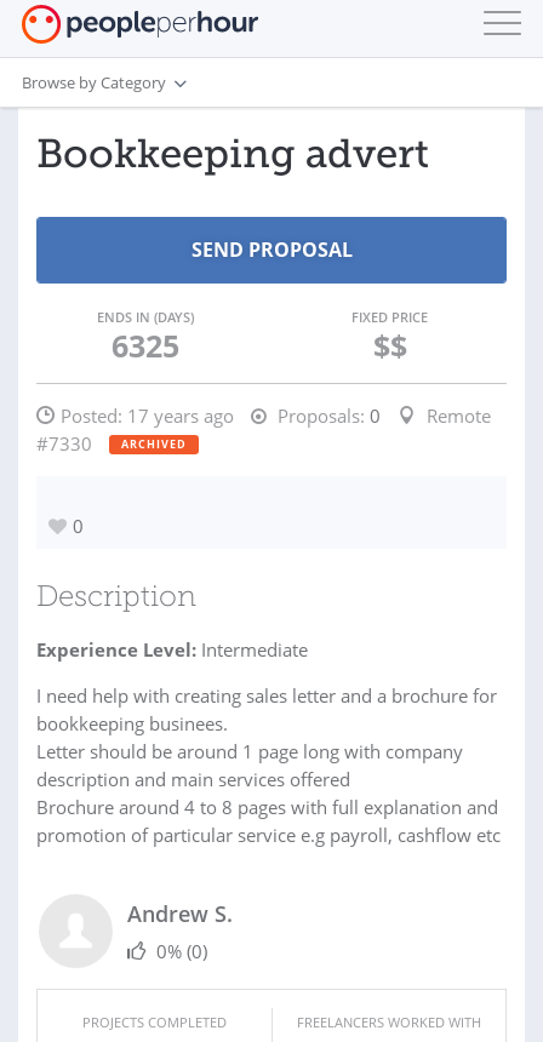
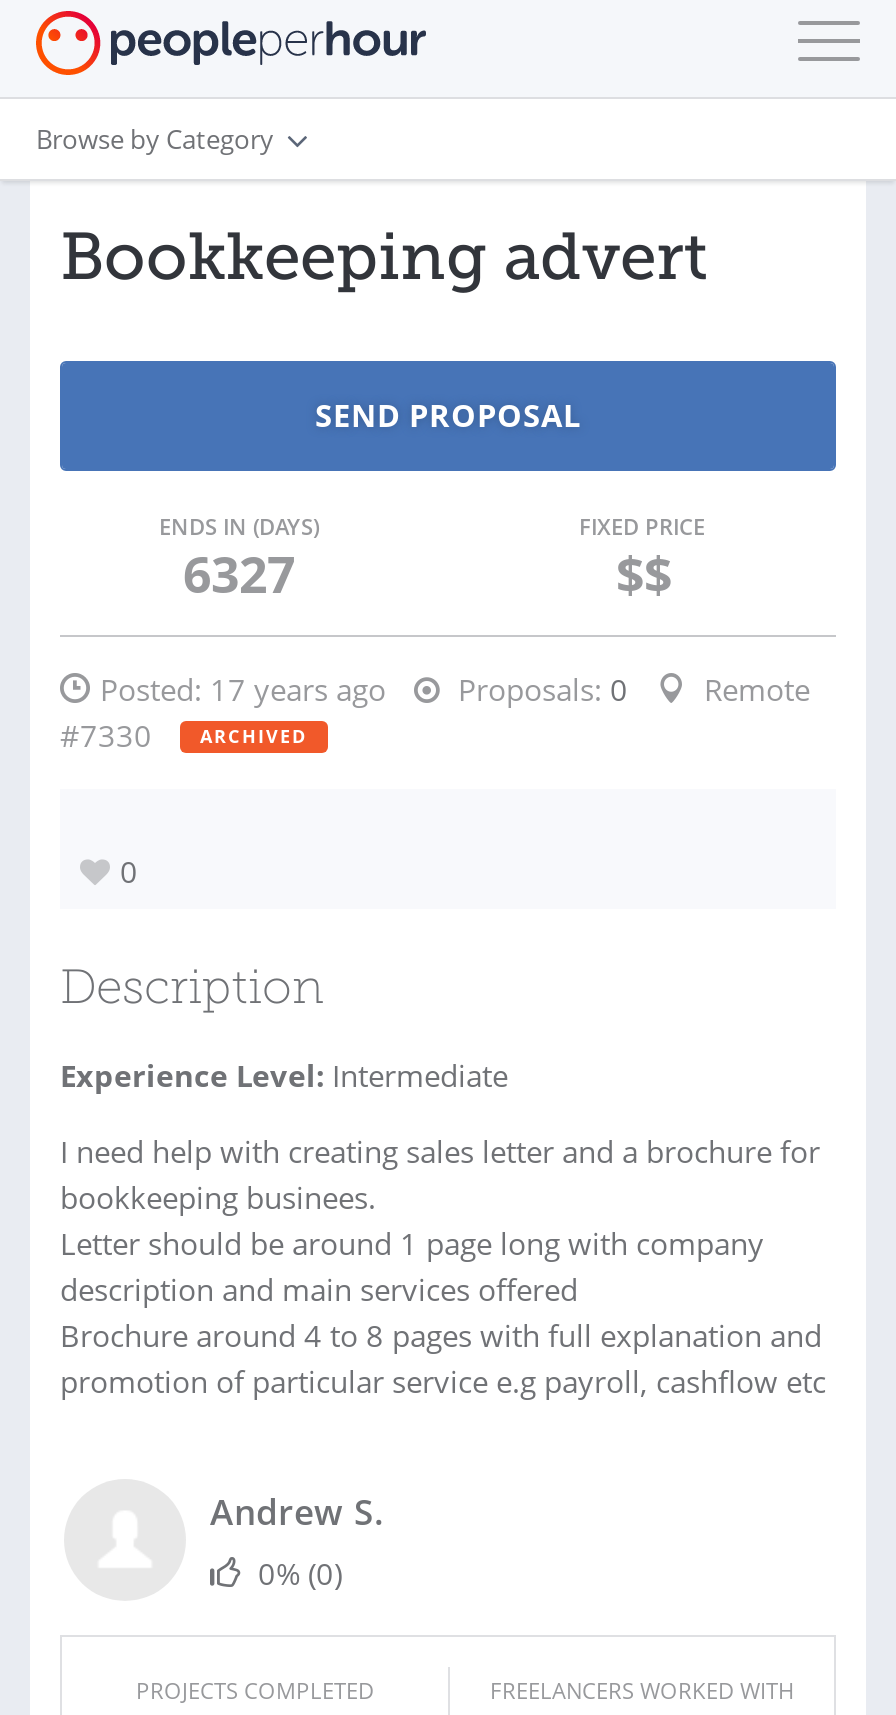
[111,325,179,366] 6325 -> [183,539,295,607] 6327

